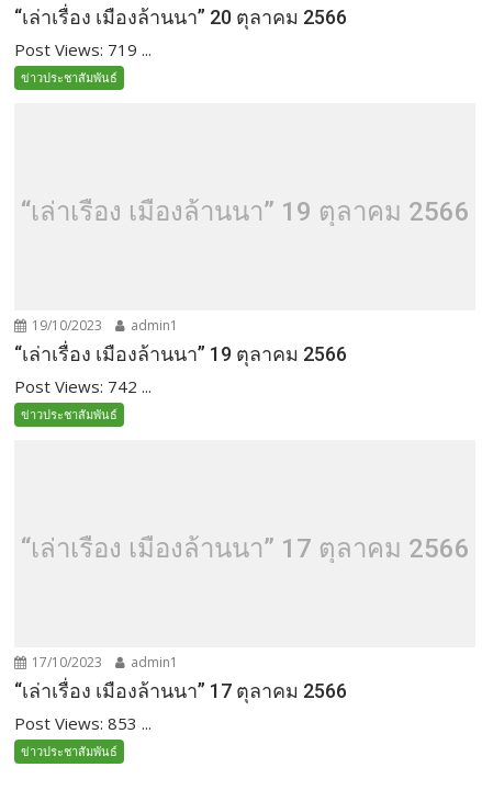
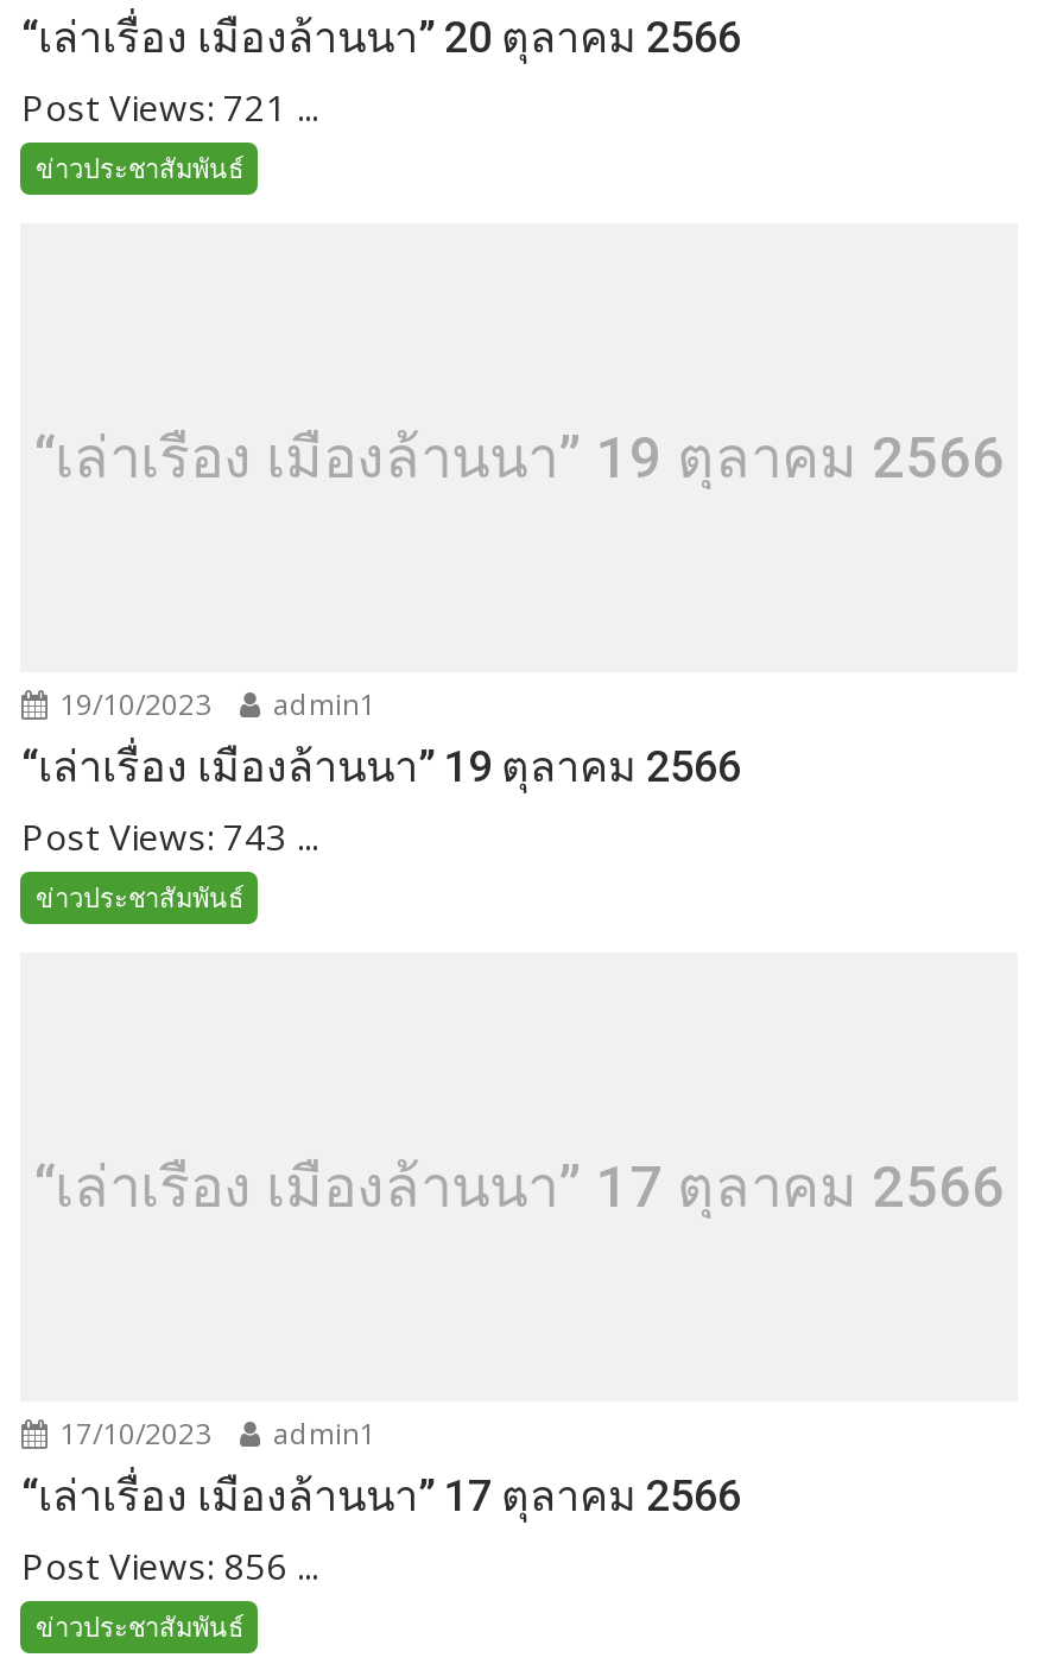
[15,38,152,60] Post Views: 719 ... -> [21,82,318,130] Post Views: 721 ...
[15,375,152,397] Post Views: 742 ... -> [21,811,318,859] Post Views: 743 ...
[15,712,152,734] Post Views: 853 ... -> [21,1541,318,1588] Post Views: 856 ...

